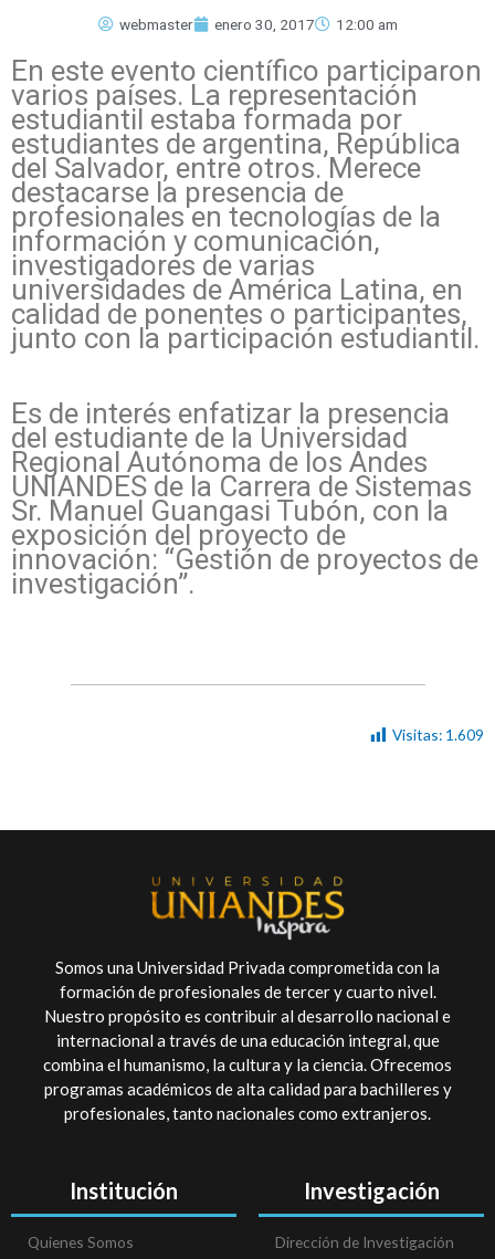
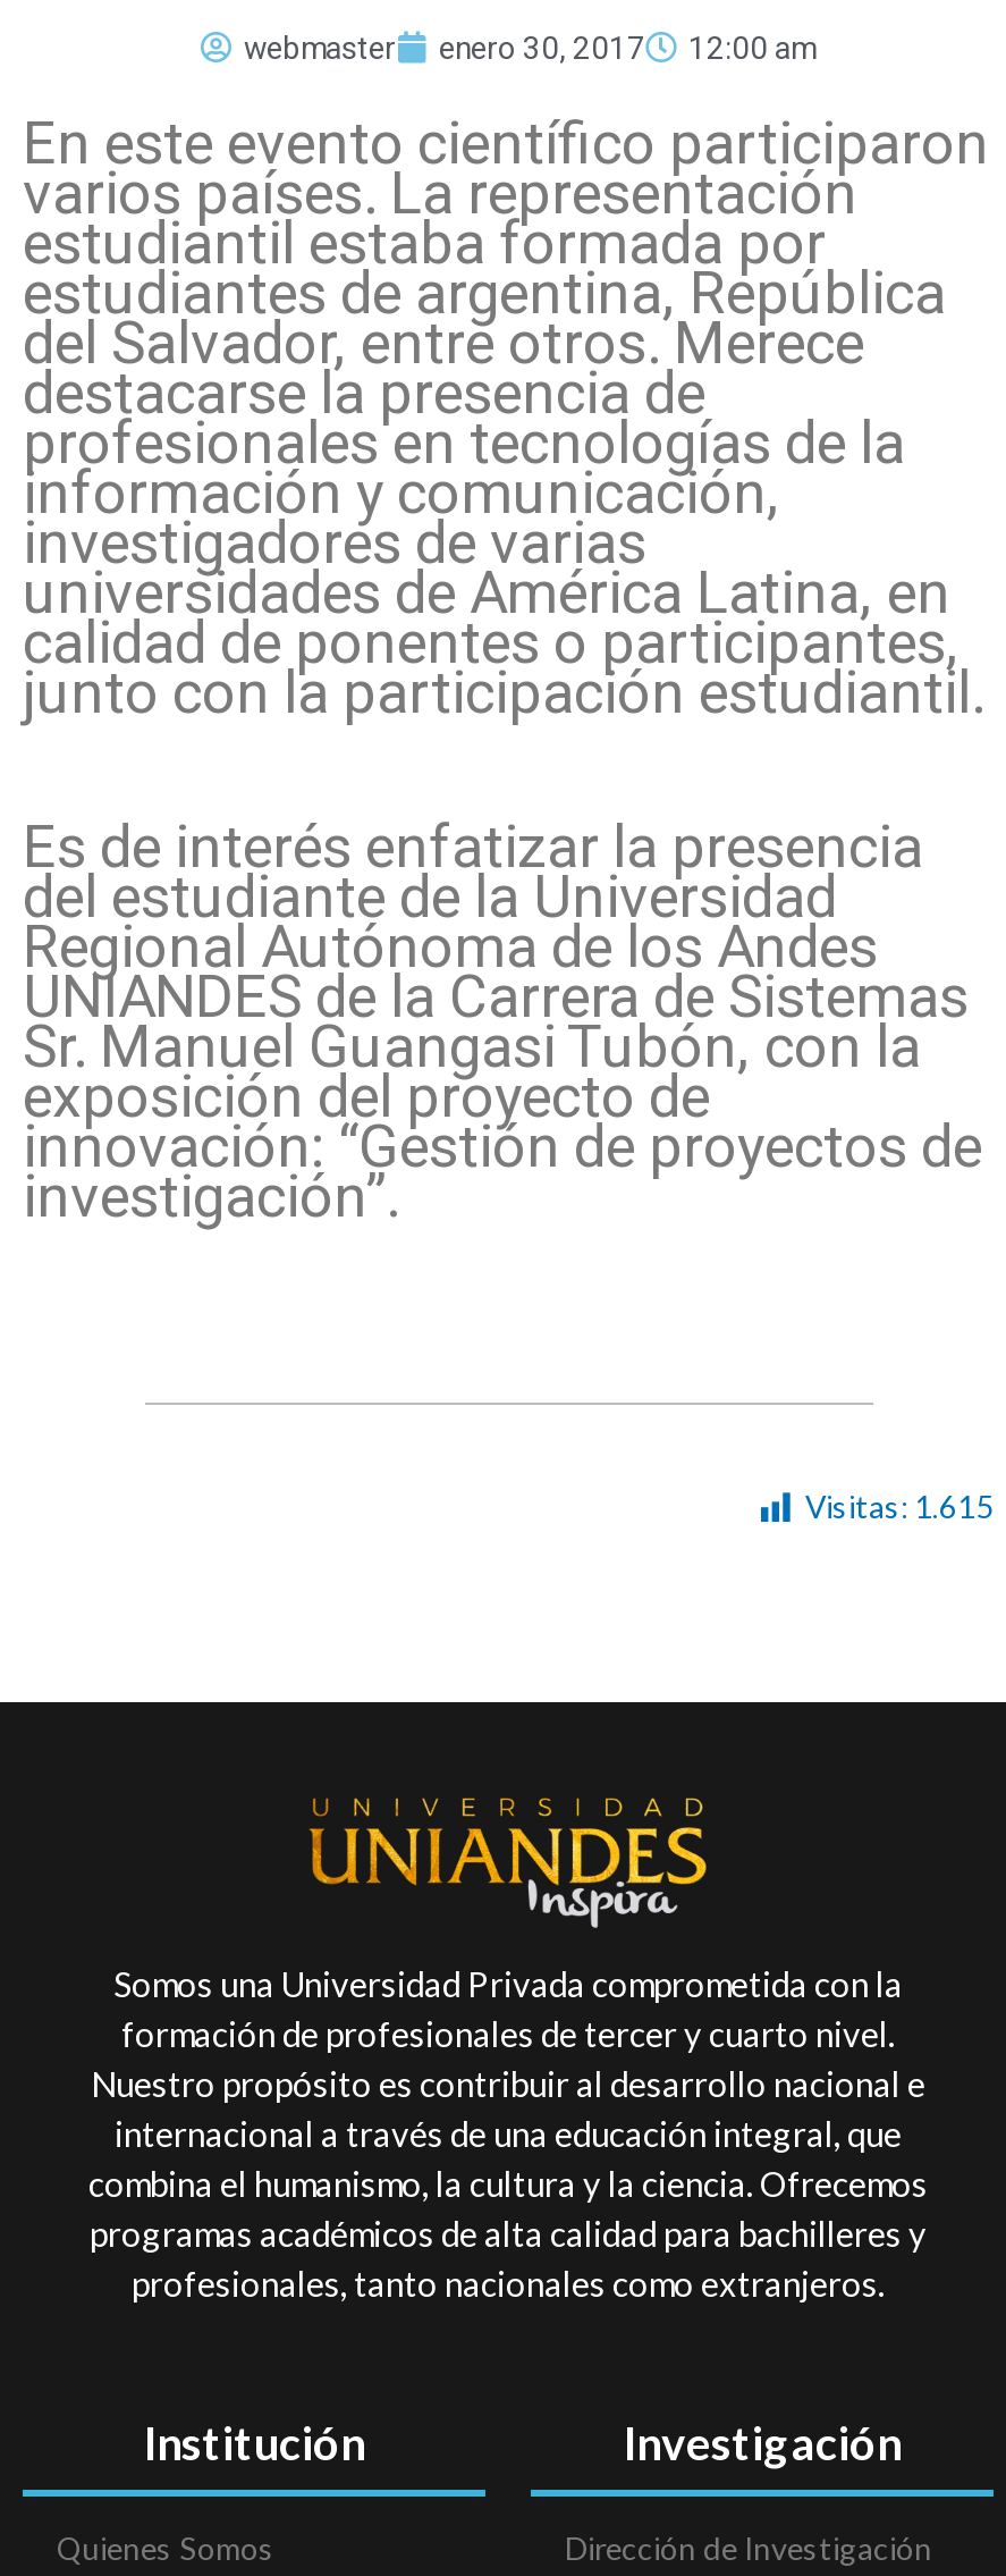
[392,726,484,744] Visitas: 1.609 -> [805,1487,994,1526] Visitas: 1.615

